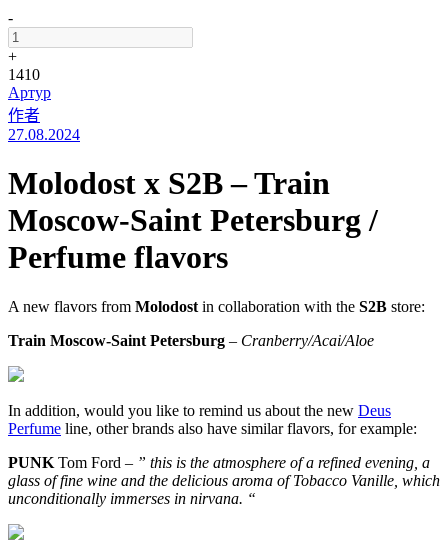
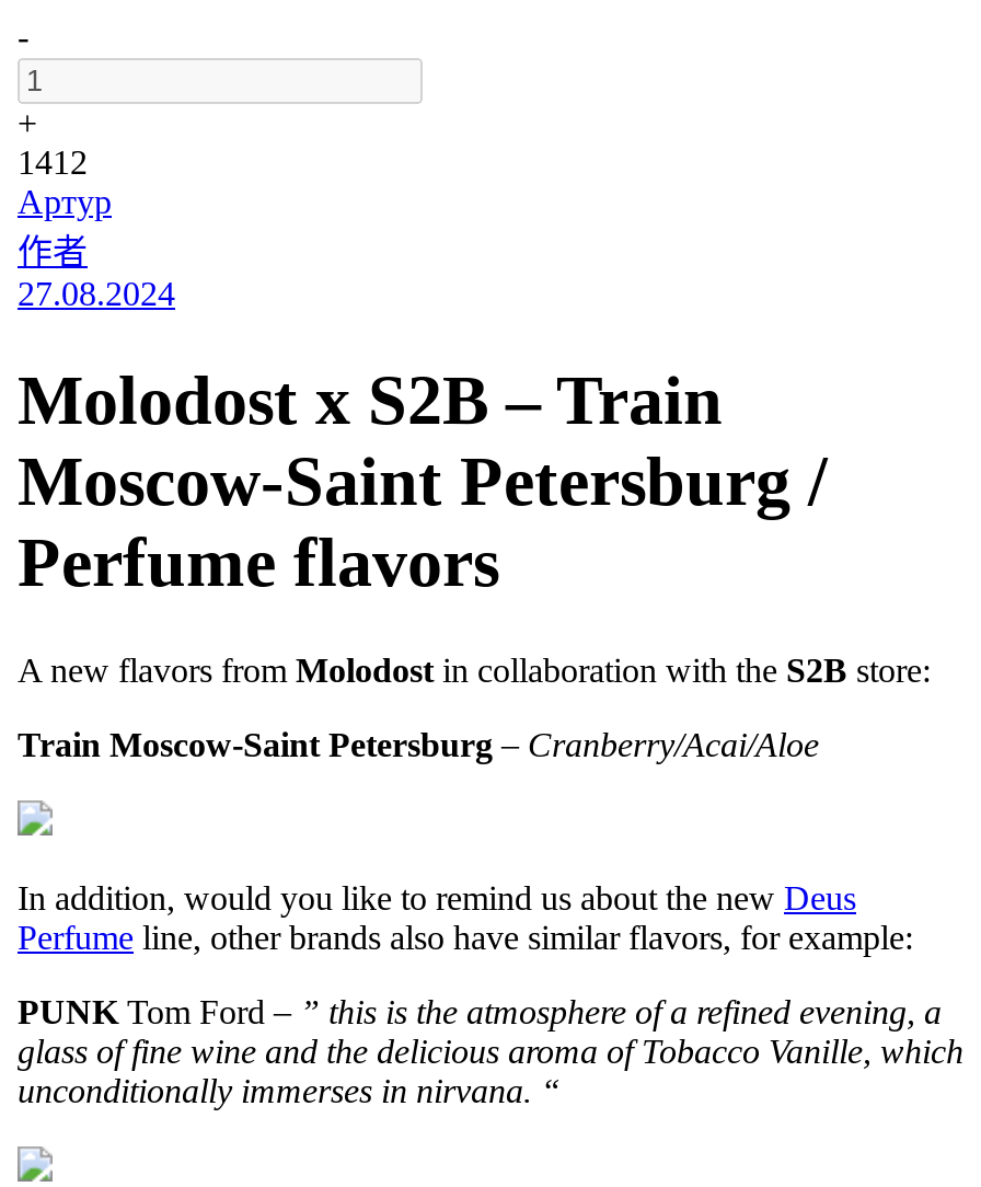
[8,66,40,83] 1410 -> [18,143,88,181] 1412

